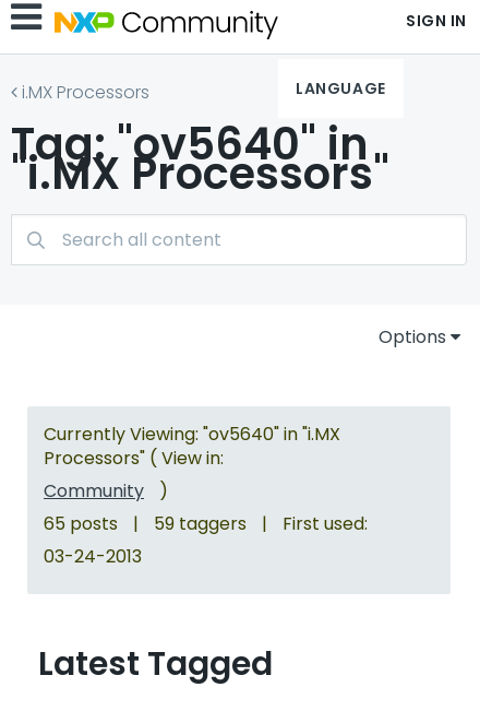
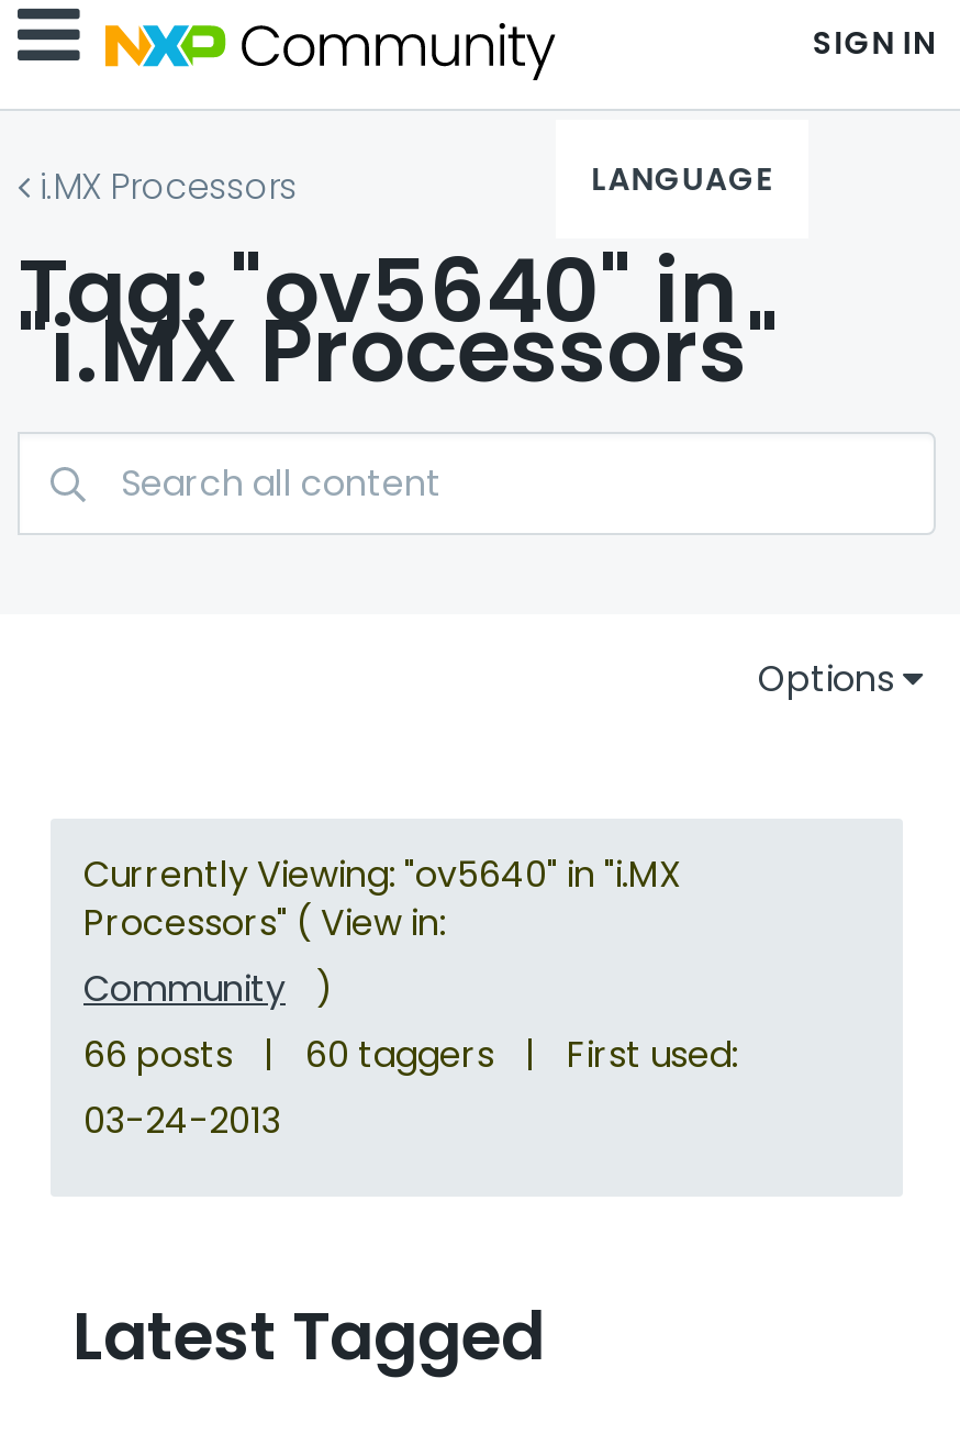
[44,511,118,536] 65 posts -> [83,1029,233,1079] 66 posts
[154,511,247,536] 59 taggers -> [305,1029,494,1079] 60 taggers

